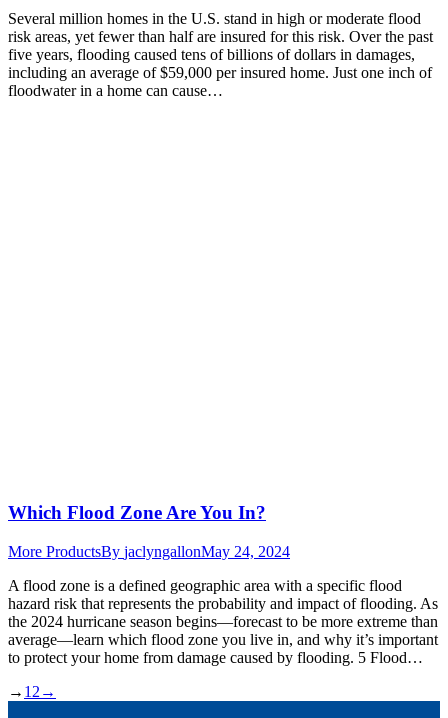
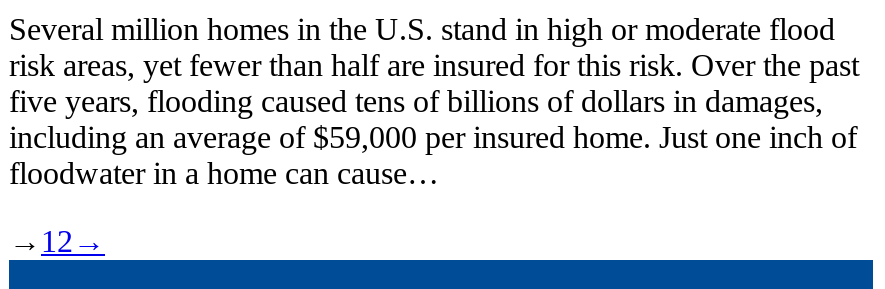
[8,502,438,666] Which Flood Zone Are You In? | More ProductsBy jaclyngallonMay 24, 2024 | A flood zone is a defined geographic area with a specific flood | hazard risk that represents the probability and impact of flooding. As | the 2024 hurricane season begins—forecast to be more extreme than | average—learn which flood zone you live in, and why it’s important | to protect your home from damage caused by flooding. 5 Flood… -> none

